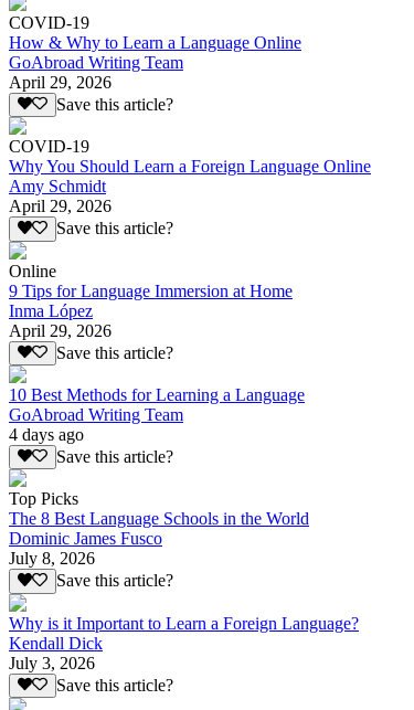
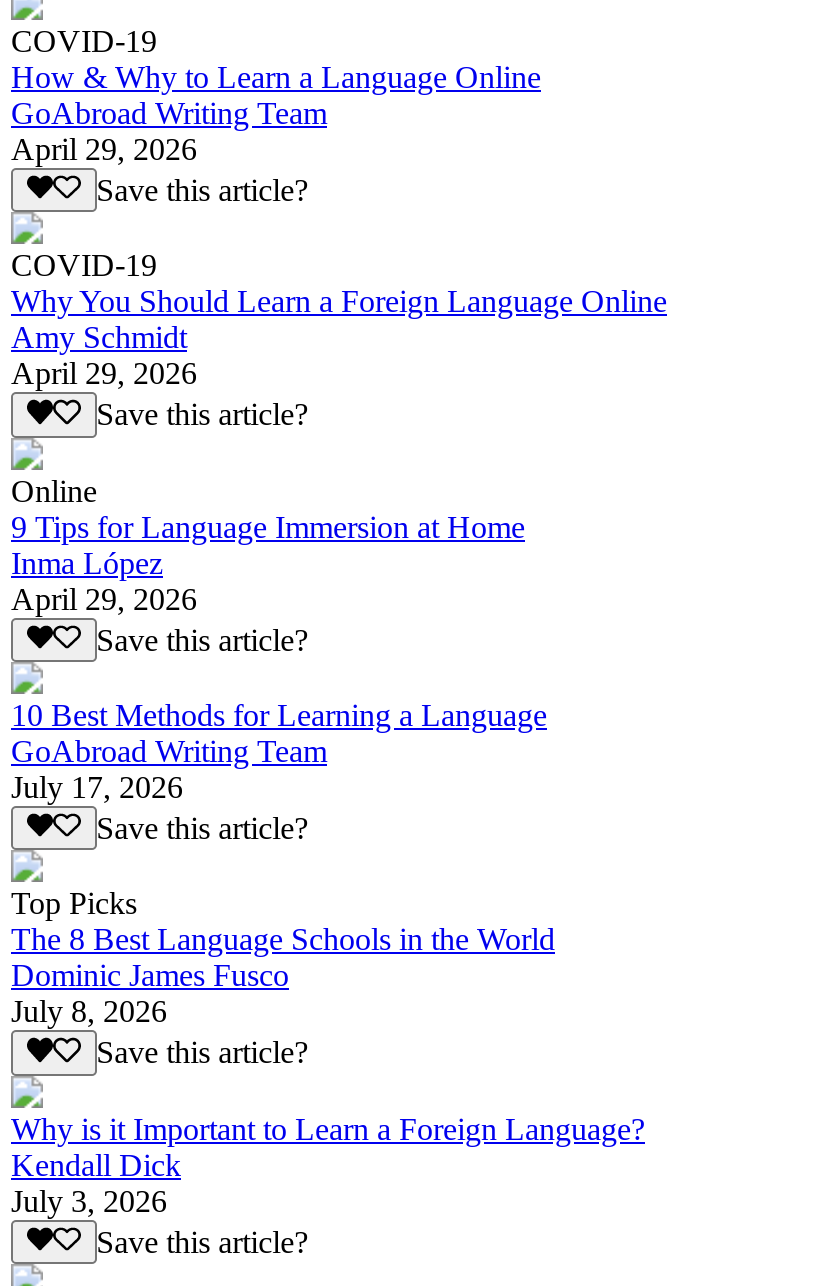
[9,425,84,444] 4 days ago -> [11,770,183,804] July 17, 2026

